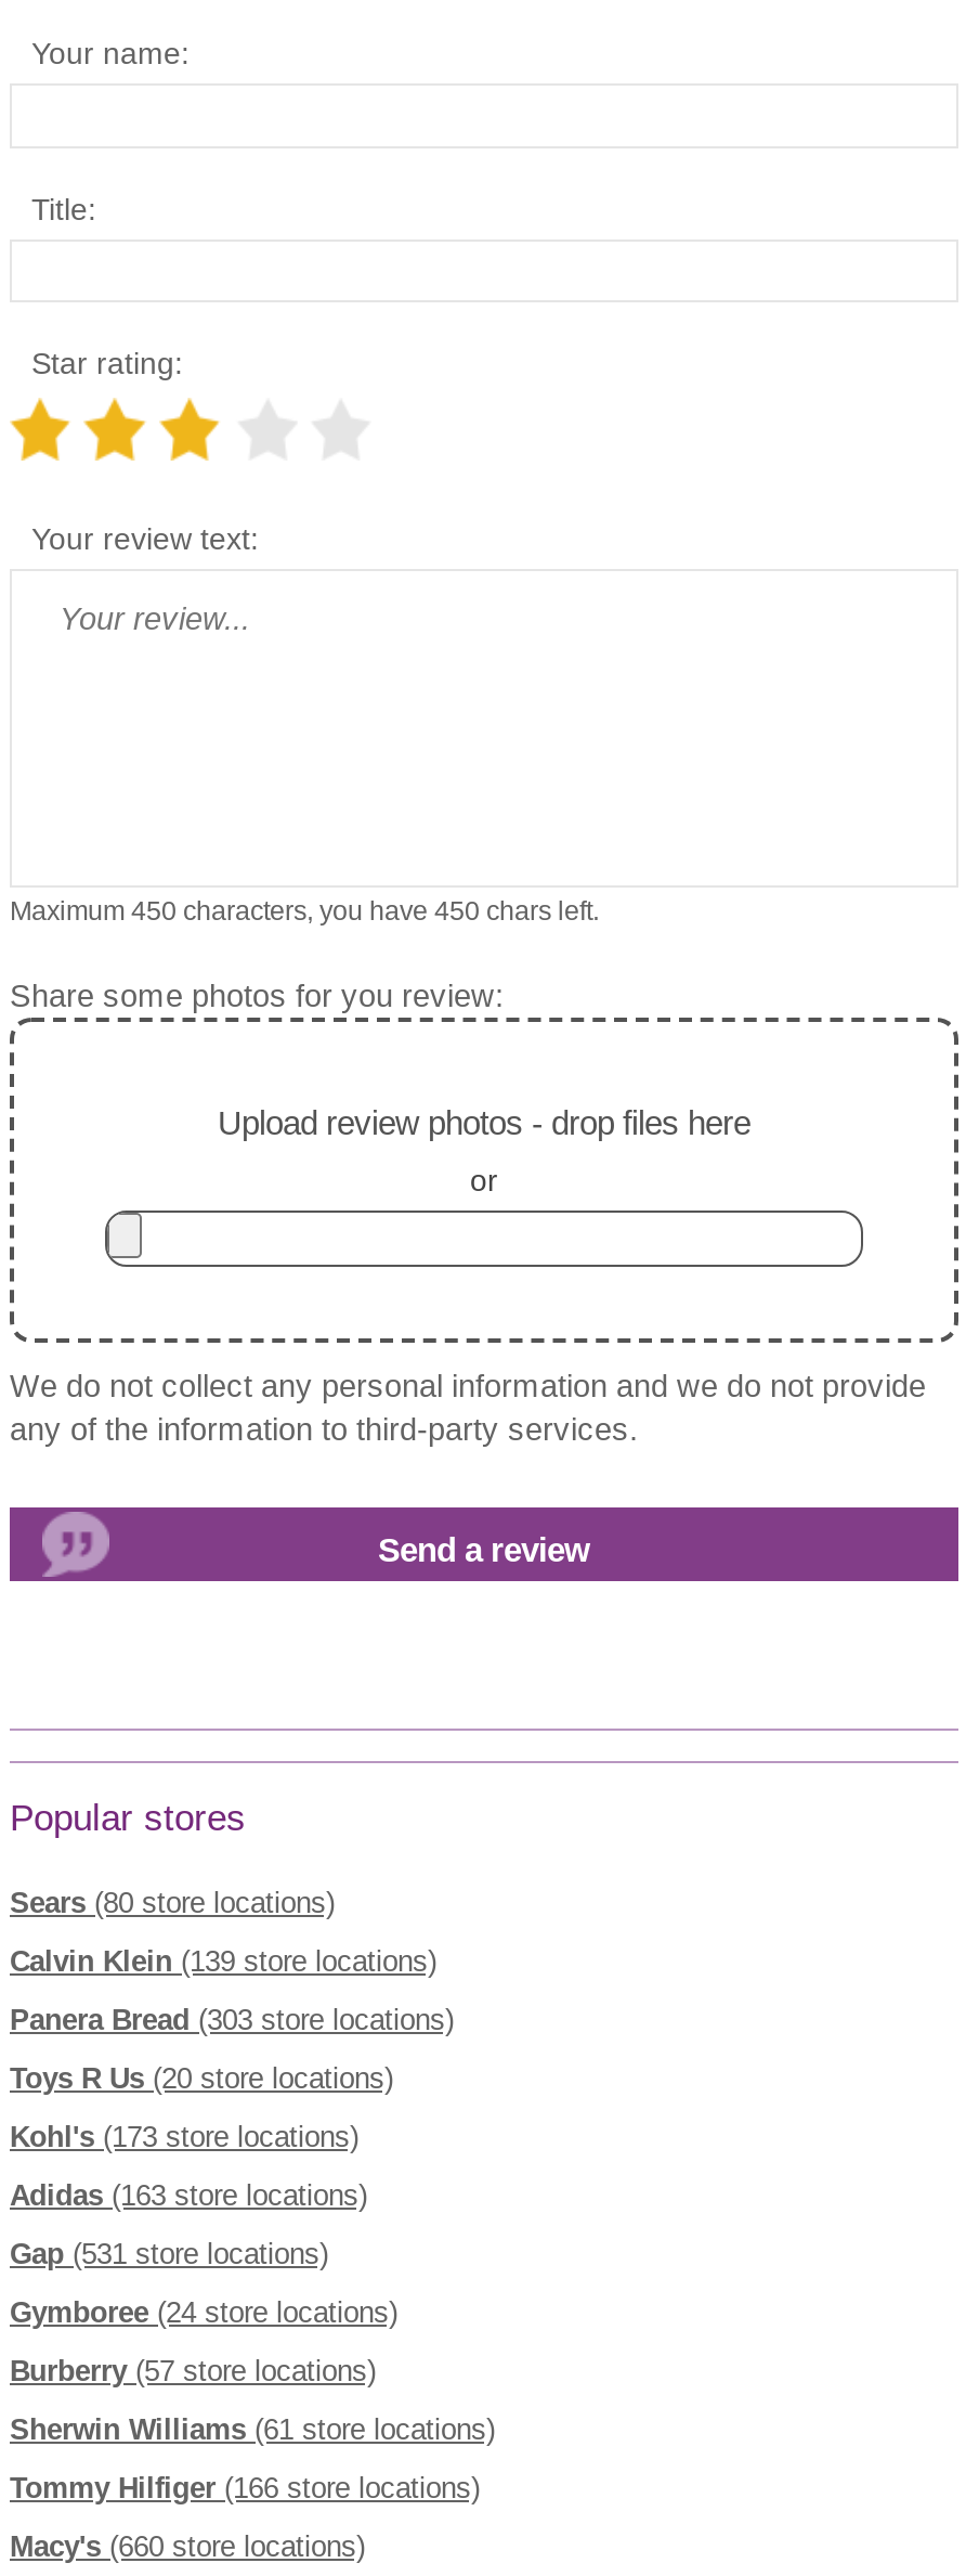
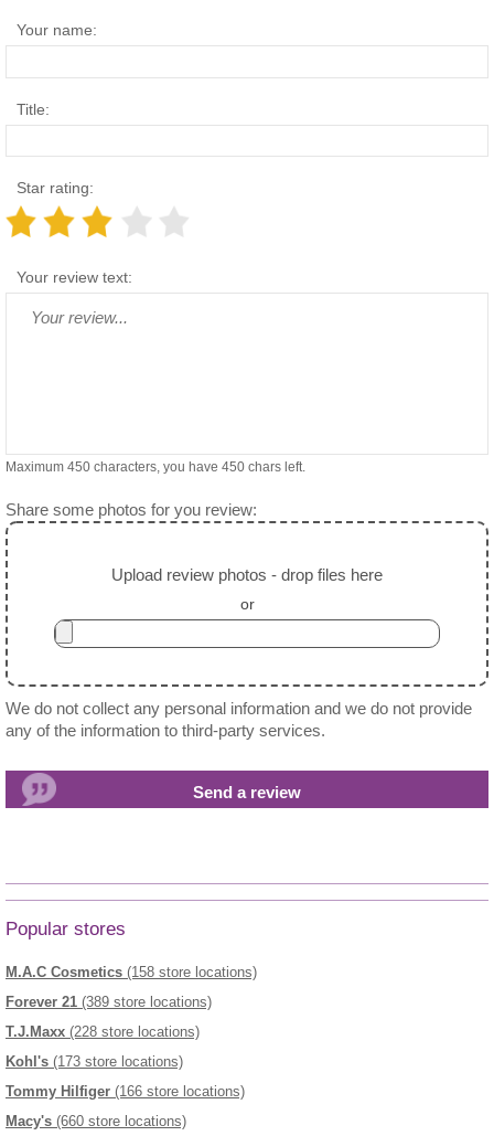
[10,1886,454,2094] Sears (80 store locations) | Calvin Klein (139 store locations) | Panera Bread (303 store locations) | Toys R Us (20 store locations) -> [6,964,257,1040] M.A.C Cosmetics (158 store locations) | Forever 21 (389 store locations) | T.J.Maxx (228 store locations)
[10,2179,495,2446] Adidas (163 store locations) | Gap (531 store locations) | Gymboree (24 store locations) | Burberry (57 store locations) | Sherwin Williams (61 store locations) -> none

